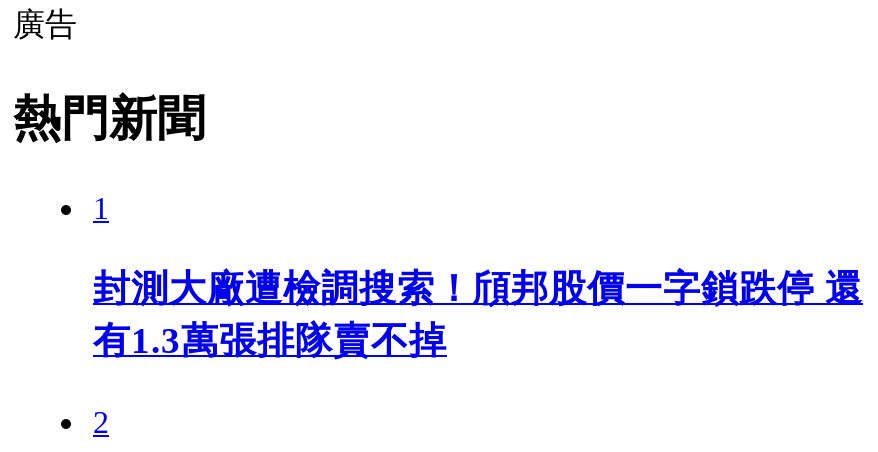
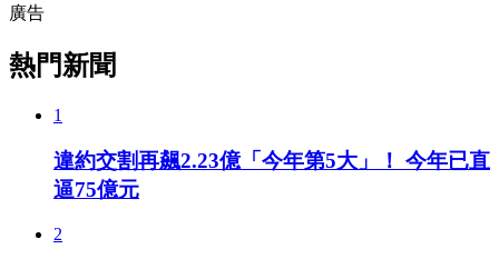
[93,267,863,361] 封測大廠遭檢調搜索！頎邦股價一字鎖跌停 還 | 有1.3萬張排隊賣不掉 -> [53,149,490,201] 違約交割再飆2.23億「今年第5大」！ 今年已直 | 逼75億元

